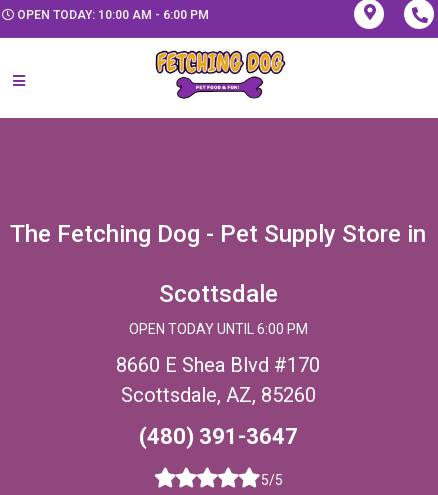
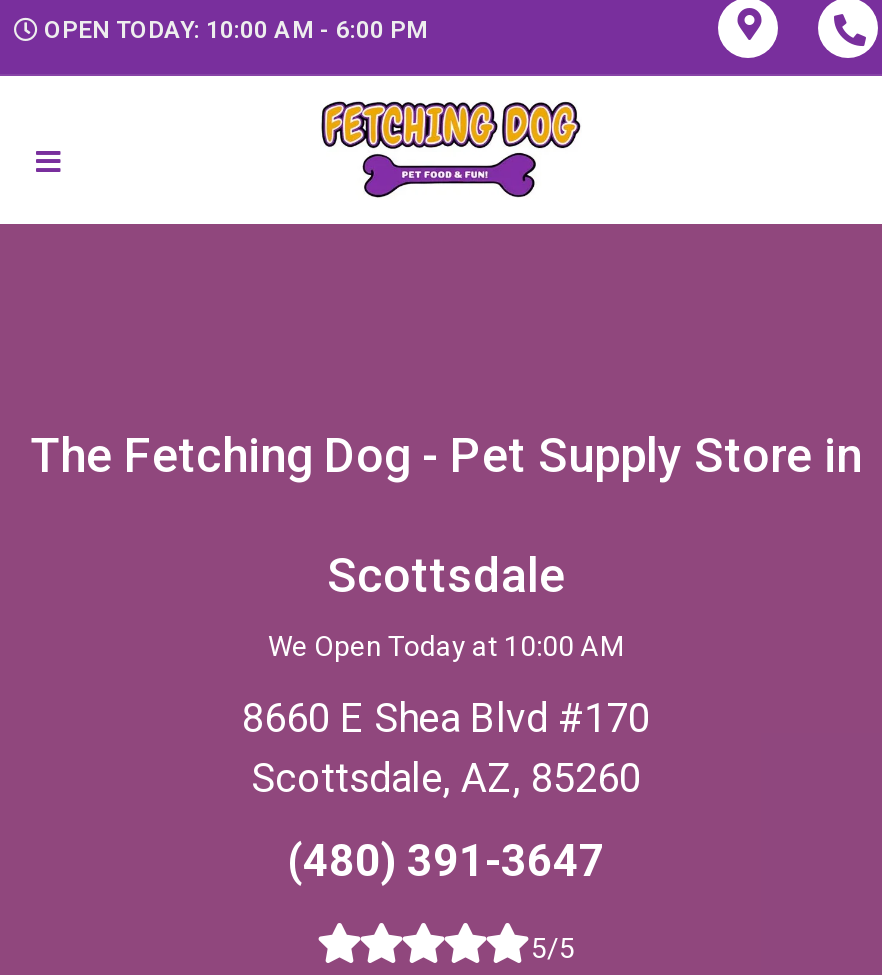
[128,321,307,337] OPEN TODAY UNTIL 6:00 PM -> [268,629,624,661] We Open Today at 10:00 AM

